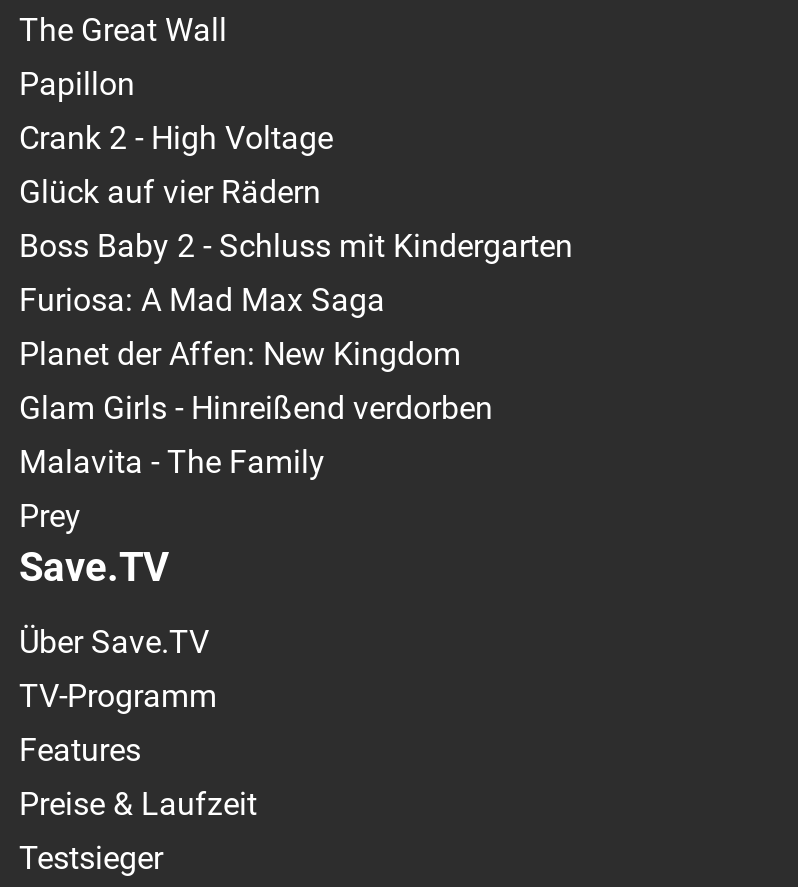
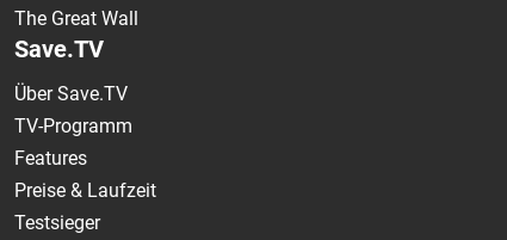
[19,64,573,534] Papillon | Crank 2 - High Voltage | Glück auf vier Rädern | Boss Baby 2 - Schluss mit Kindergarten | Furiosa: A Mad Max Saga | Planet der Affen: New Kingdom | Glam Girls - Hinreißend verdorben | Malavita - The Family | Prey -> none

